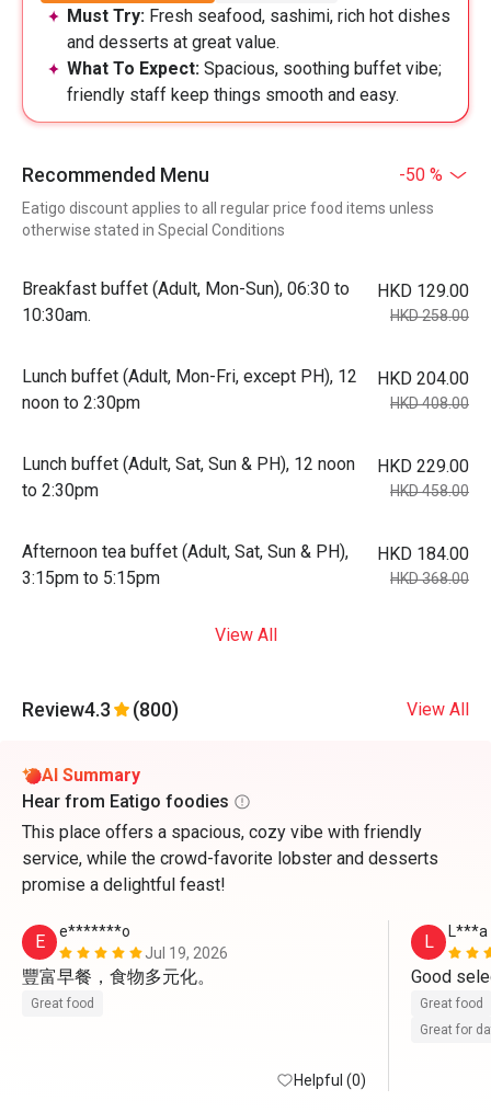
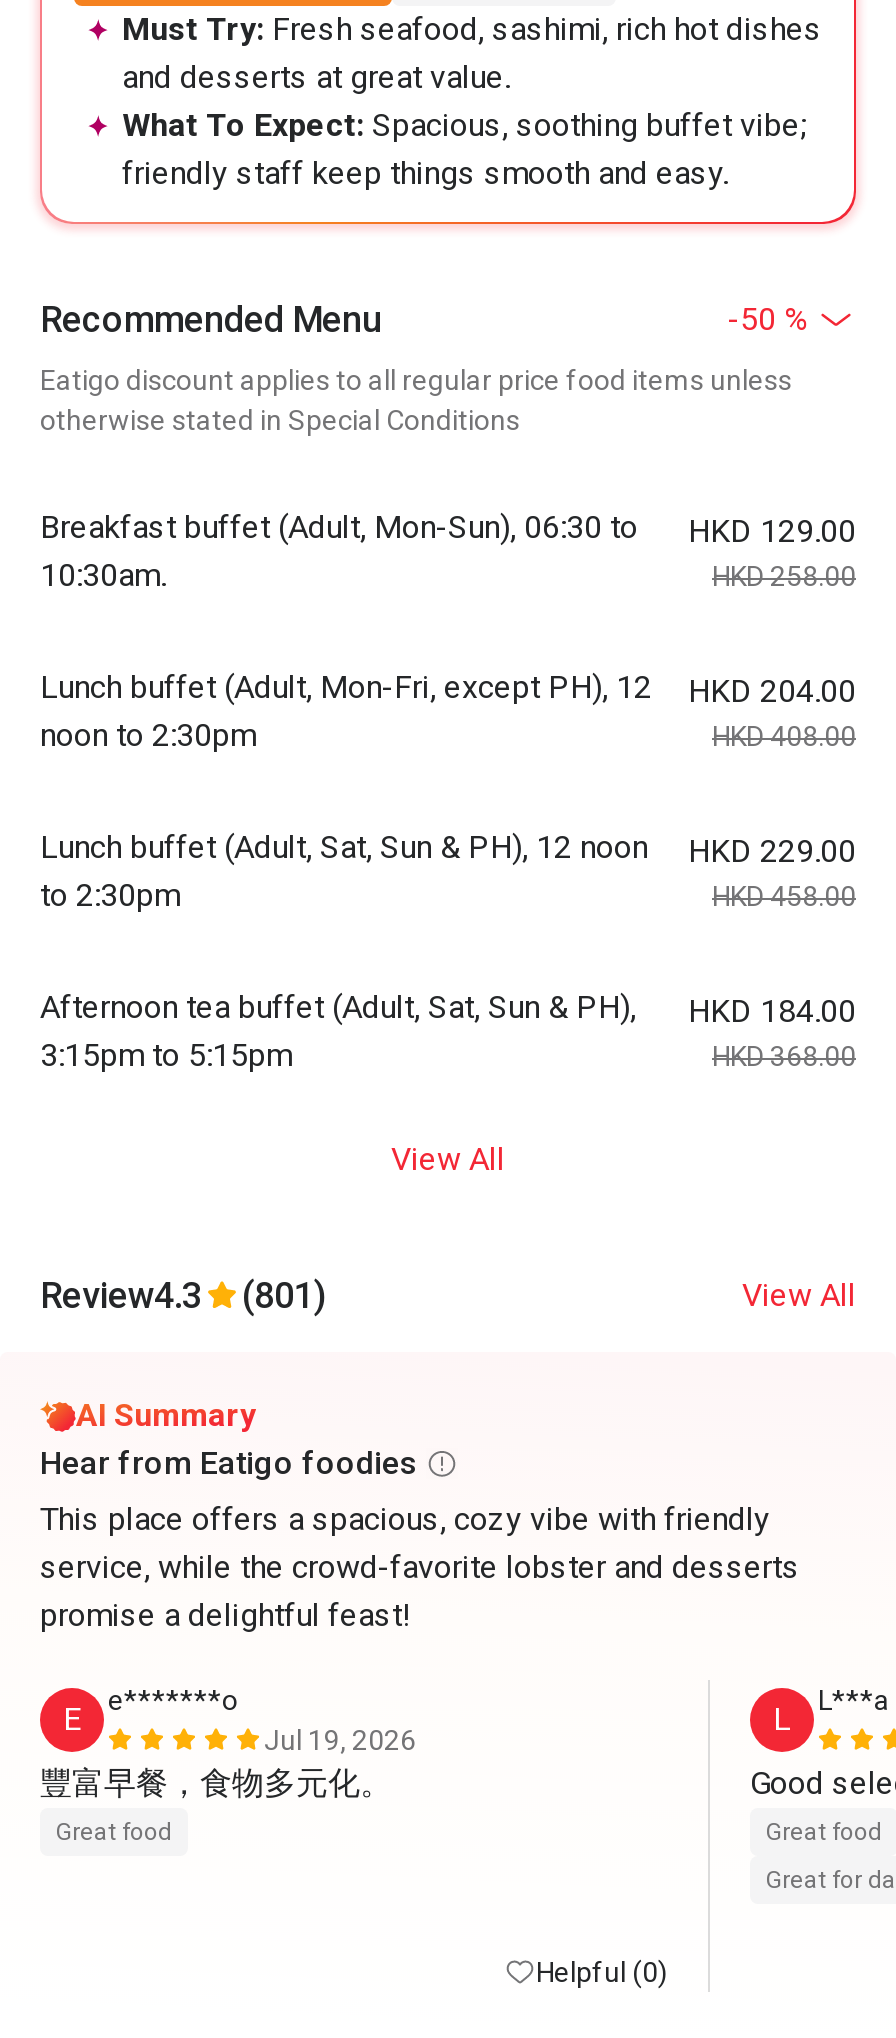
[22,698,179,721] Review4.3 (800) -> [40,1274,326,1316] Review4.3 (801)

